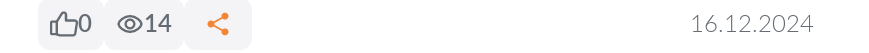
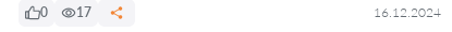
[78,8,172,38] 0 14 -> [40,4,91,20] 0 17

